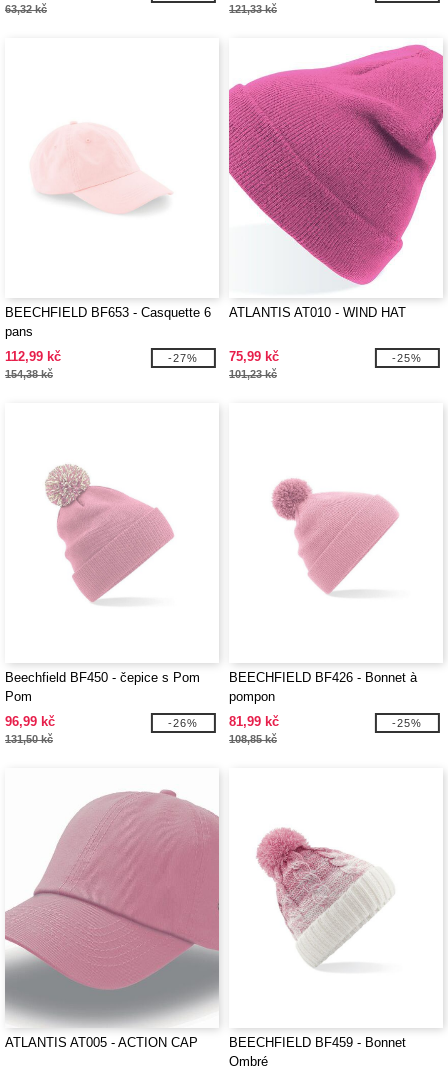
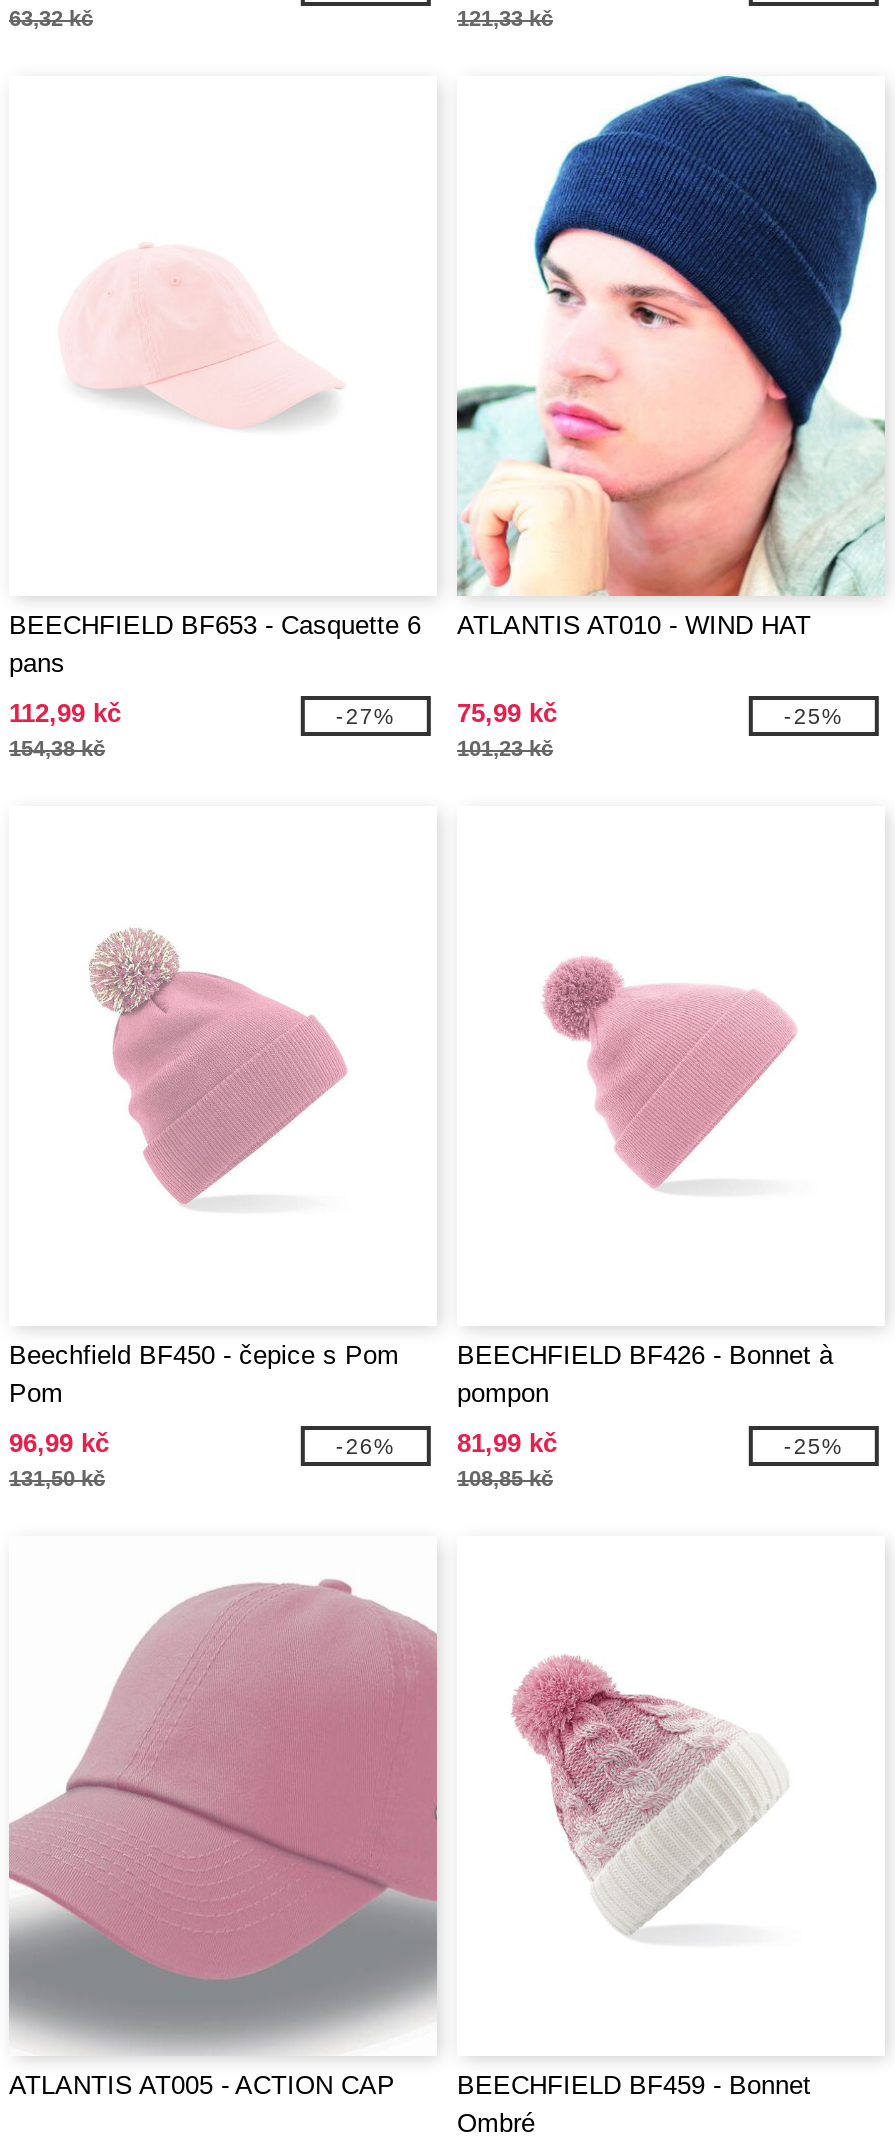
[228,38,444,298] [image] -> [455,74,887,598] [image]

